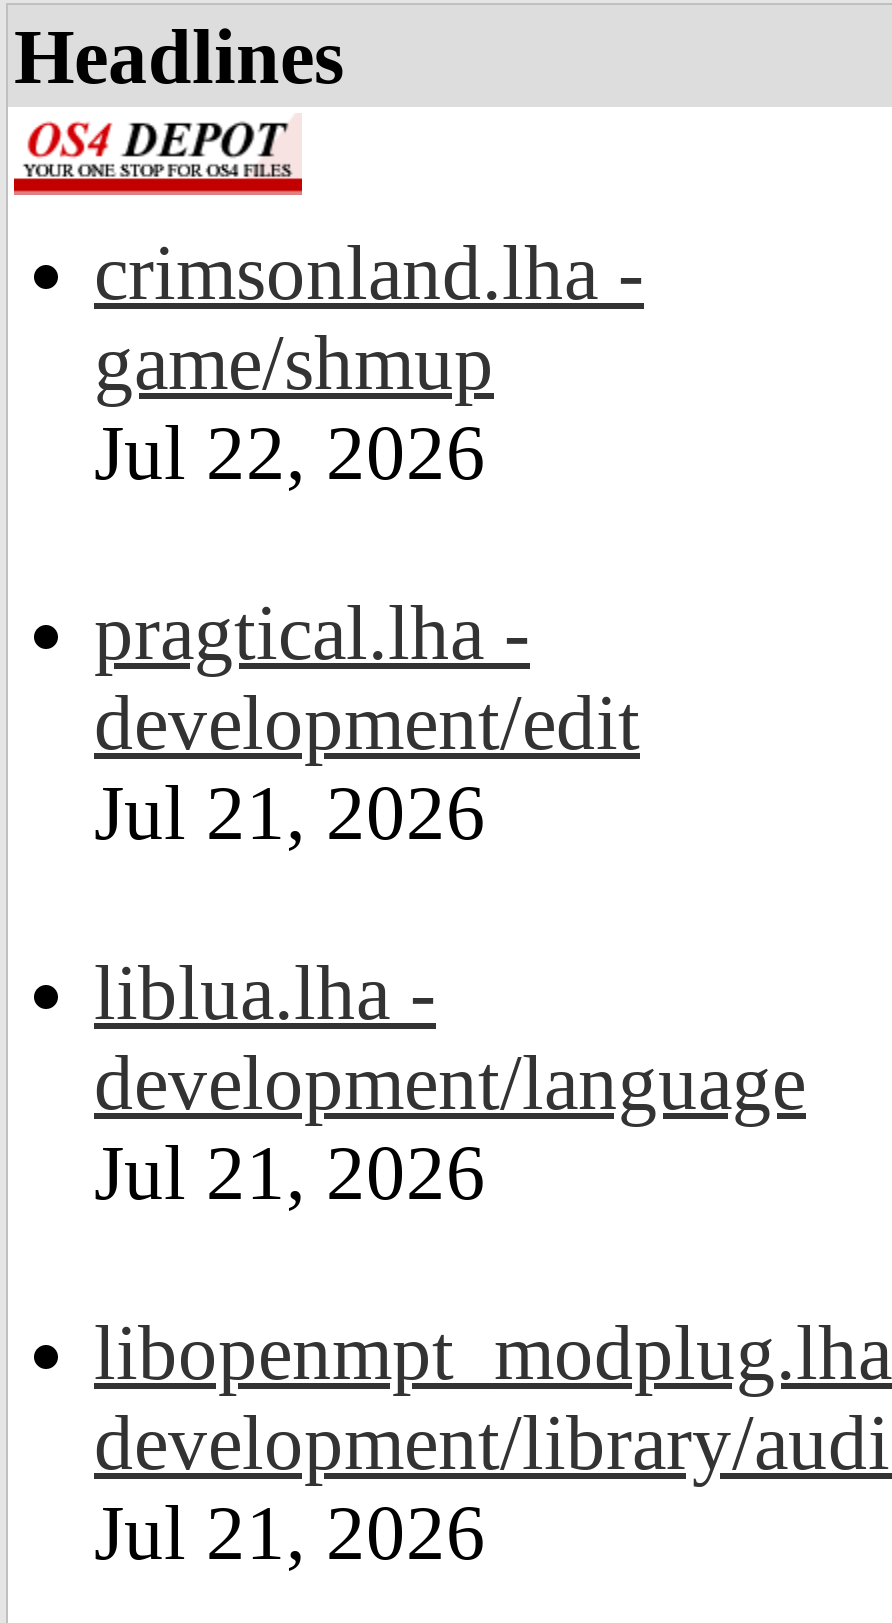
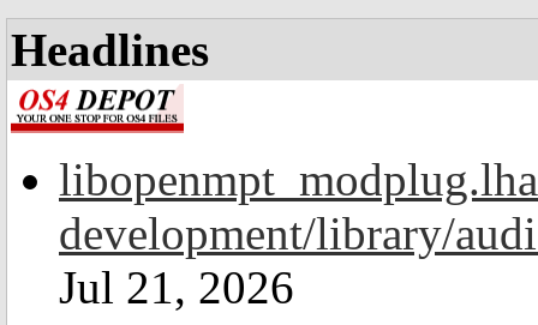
[94,229,806,1215] crimsonland.lha - | game/shmup | Jul 22, 2026 | pragtical.lha - | development/edit | Jul 21, 2026 | liblua.lha - | development/language | Jul 21, 2026 -> none

